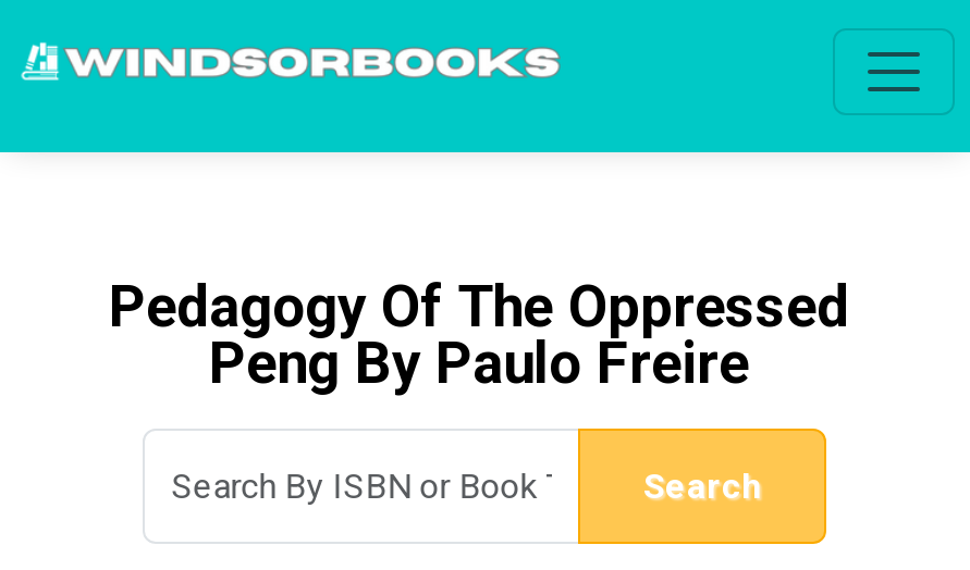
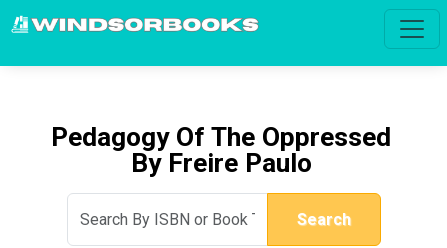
[209,331,749,396] Peng By Paulo Freire -> [131,148,312,178] By Freire Paulo

